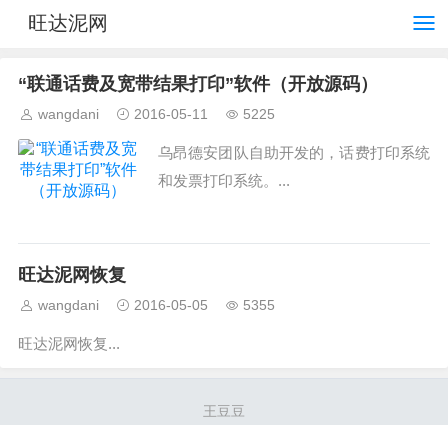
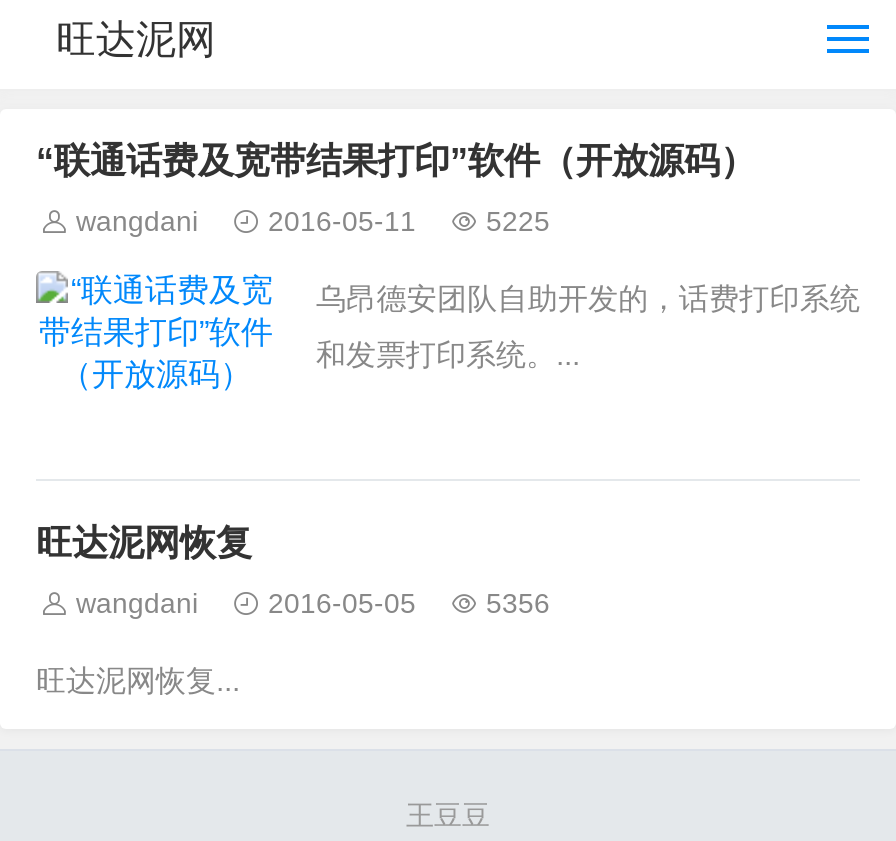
[243,297,275,313] 5355 -> [486,587,550,619] 5356

